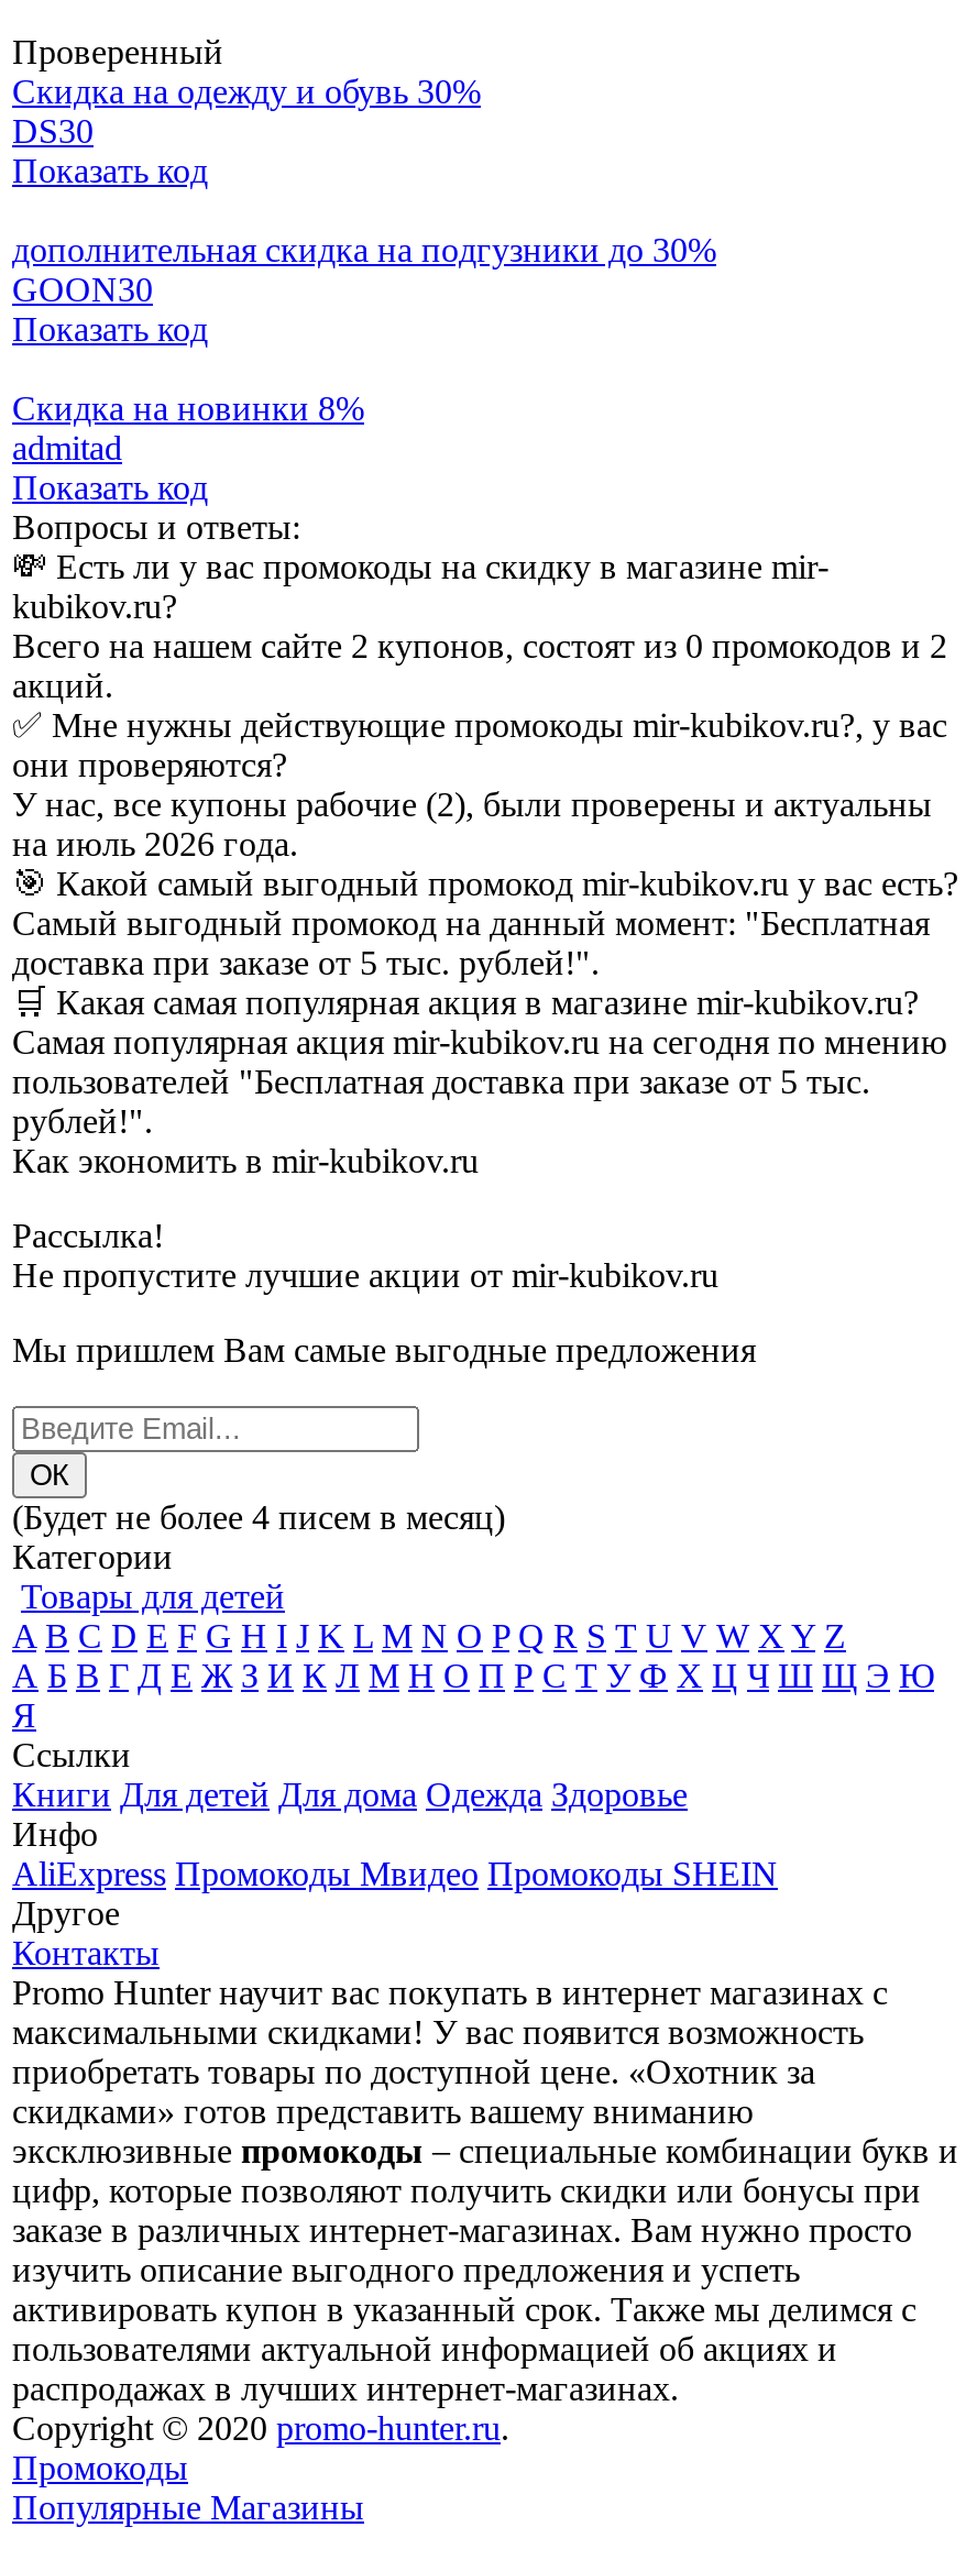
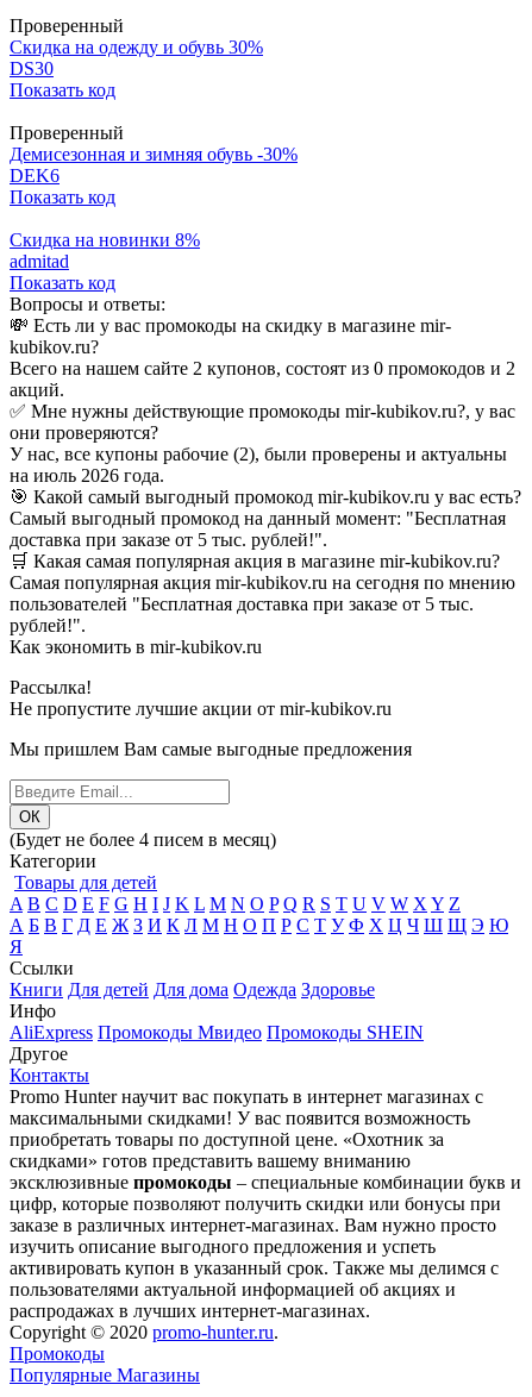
[12,231,716,308] дополнительная скидка на подгузники до 30% | GOON30 -> [10,122,298,186] Проверенный | Демисезонная и зимняя обувь -30% | DEK6

